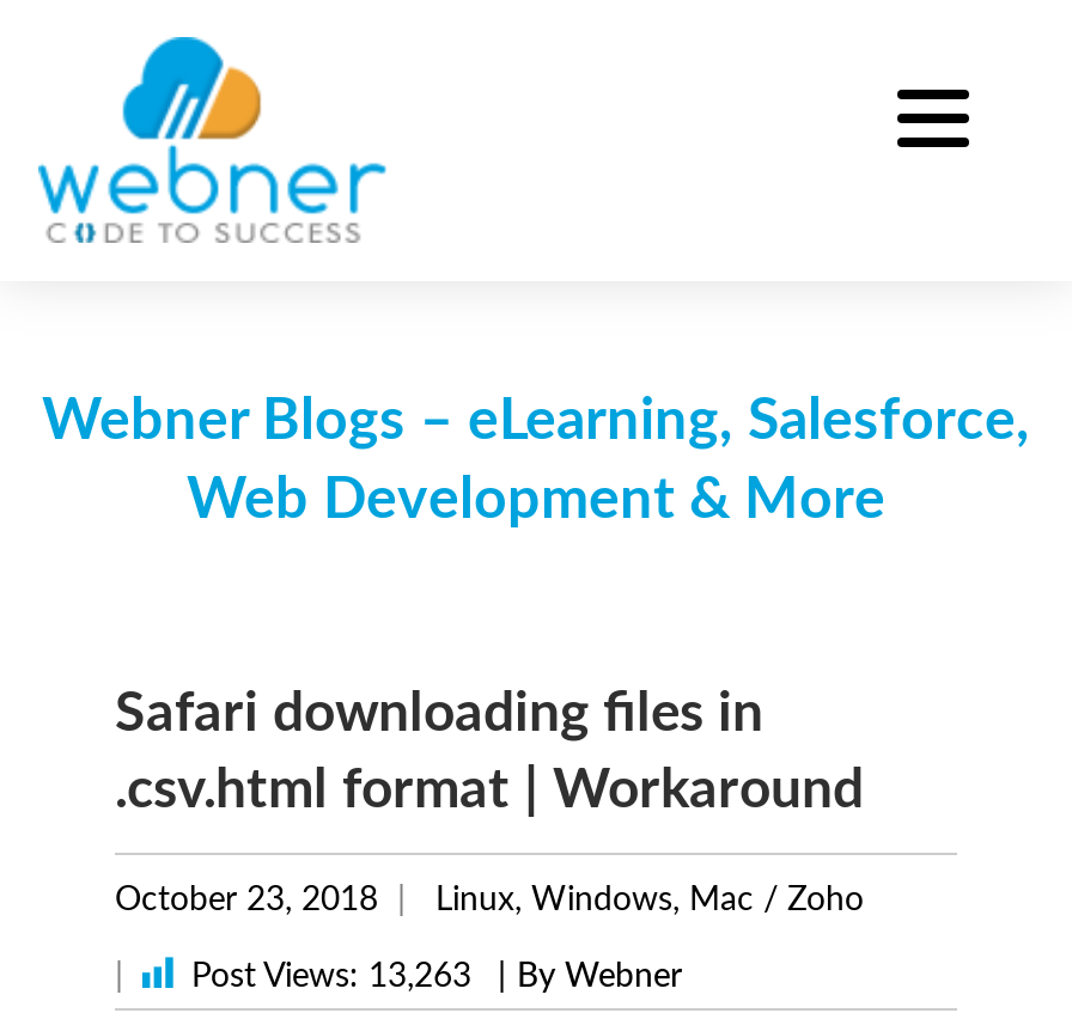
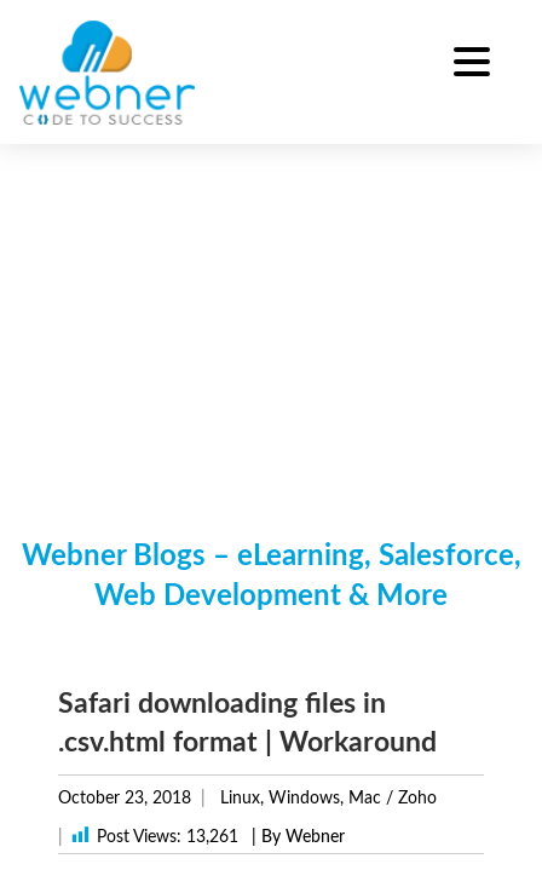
[191,960,471,994] Post Views: 13,263 -> [97,829,238,846] Post Views: 13,261

